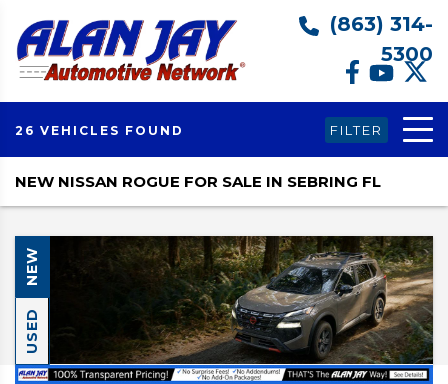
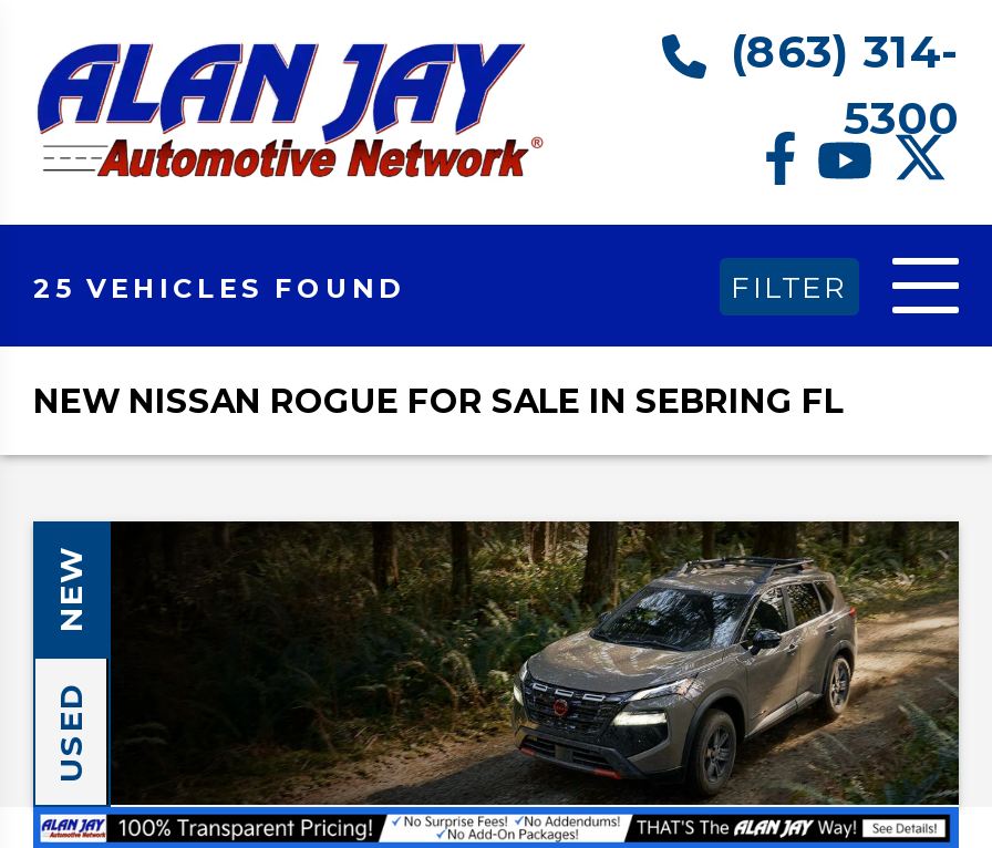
[15,122,184,137] 26 VEHICLES FOUND -> [33,270,405,303] 25 VEHICLES FOUND

